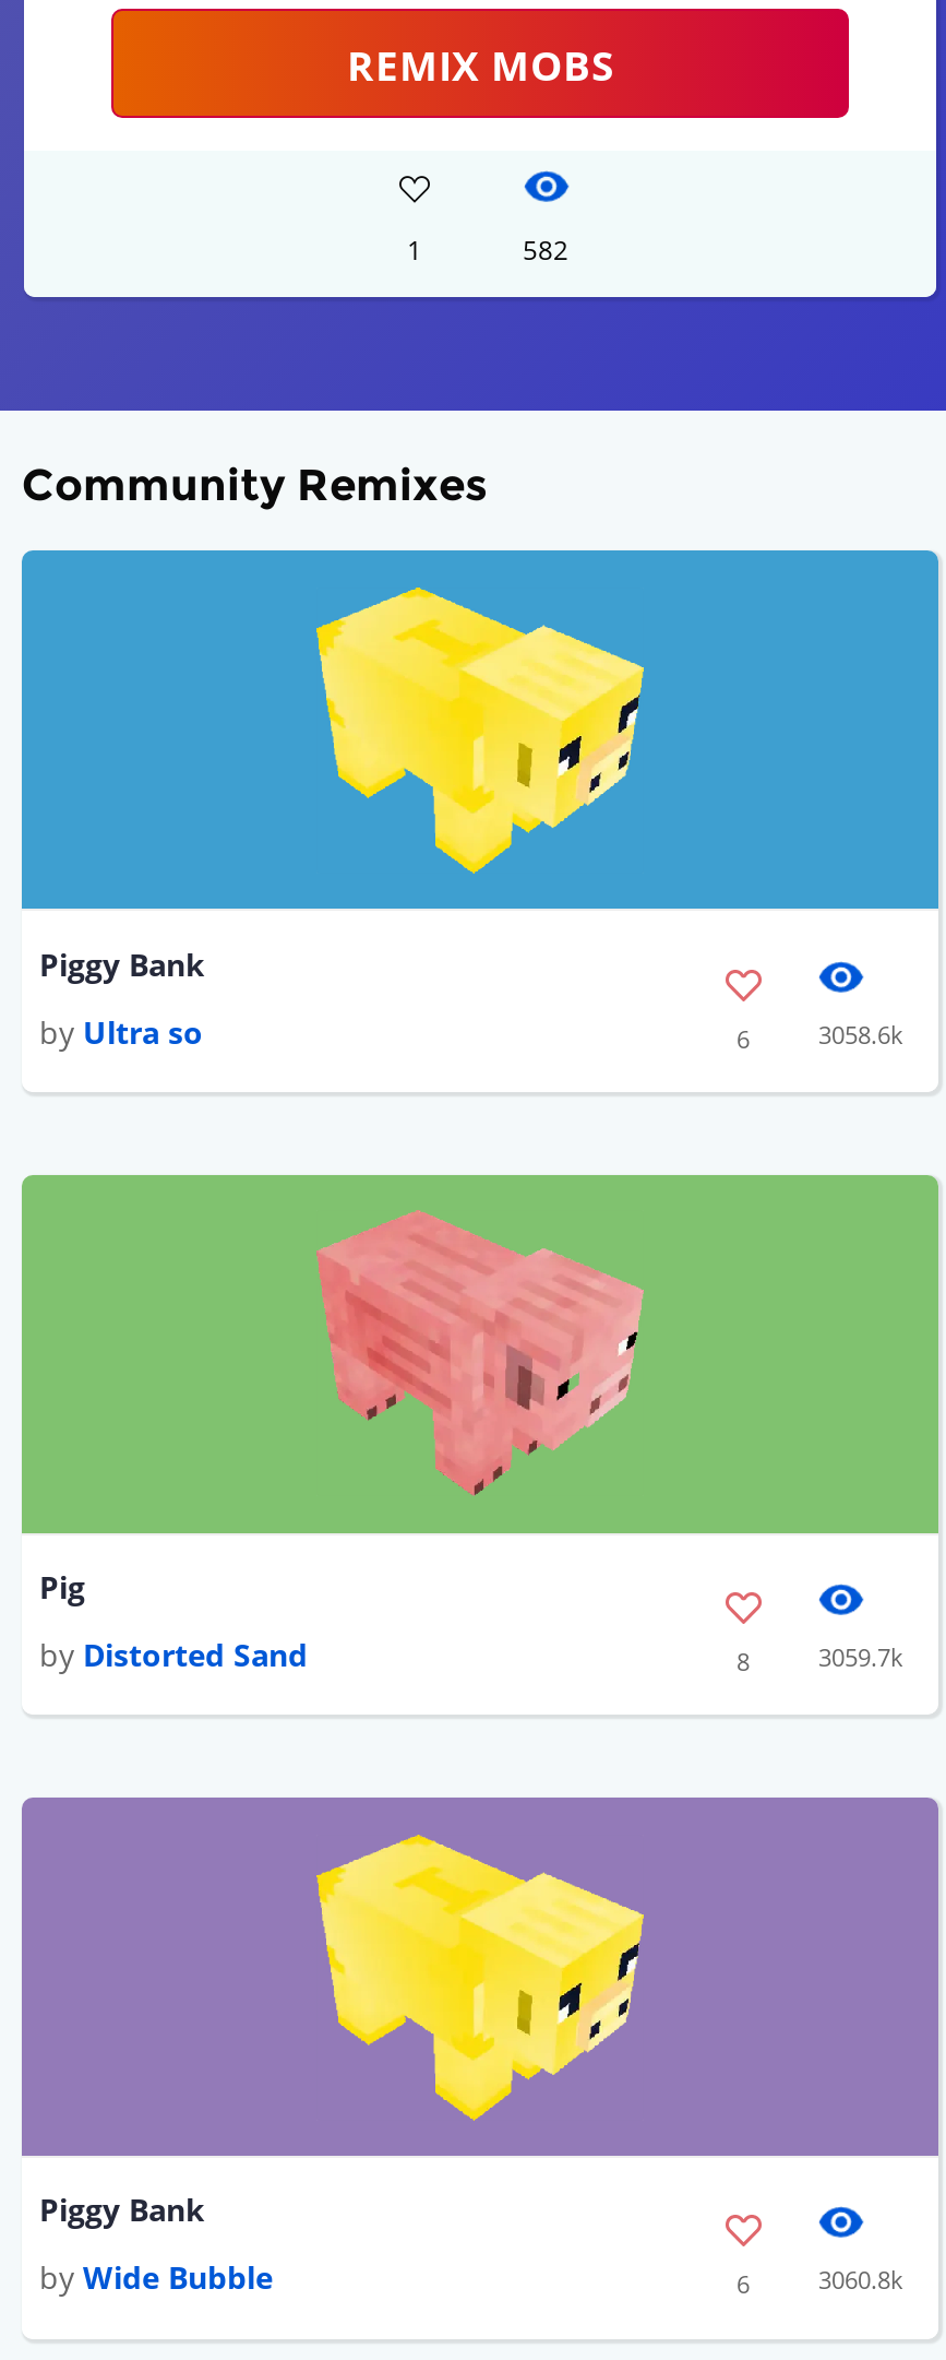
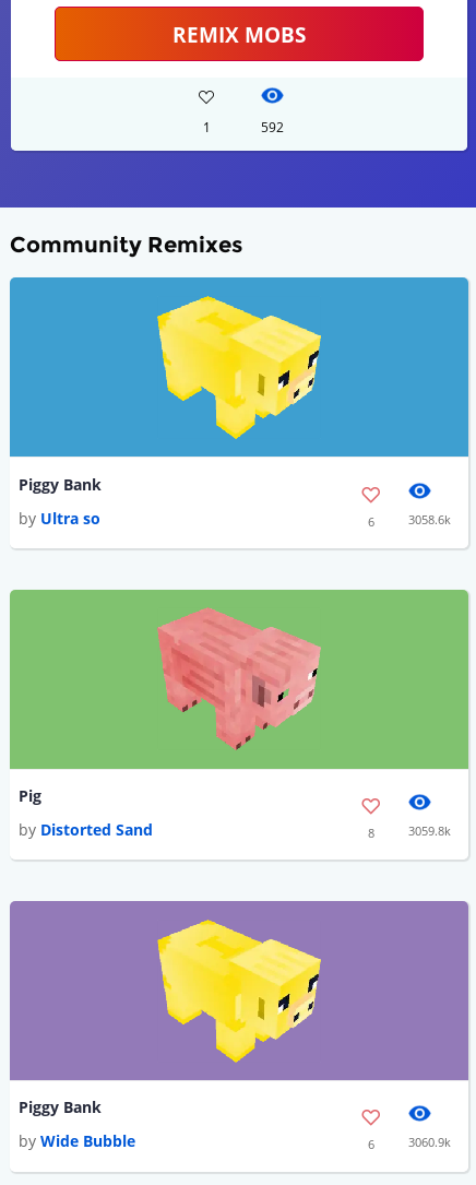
[523,232,568,269] 582 -> [260,118,283,137] 592
[818,1640,903,1673] 3059.7k -> [408,822,451,839] 3059.8k
[818,2264,903,2297] 3060.8k -> [408,1134,451,1151] 3060.9k

